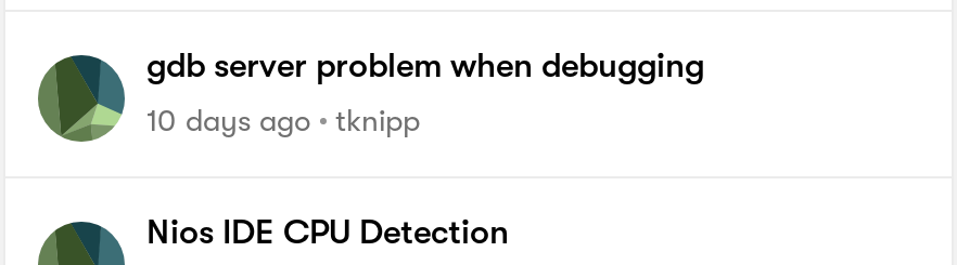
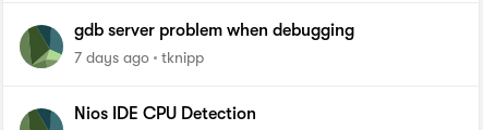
[146,103,420,137] 10 days ago tknipp -> [74,49,204,66] 7 days ago tknipp

